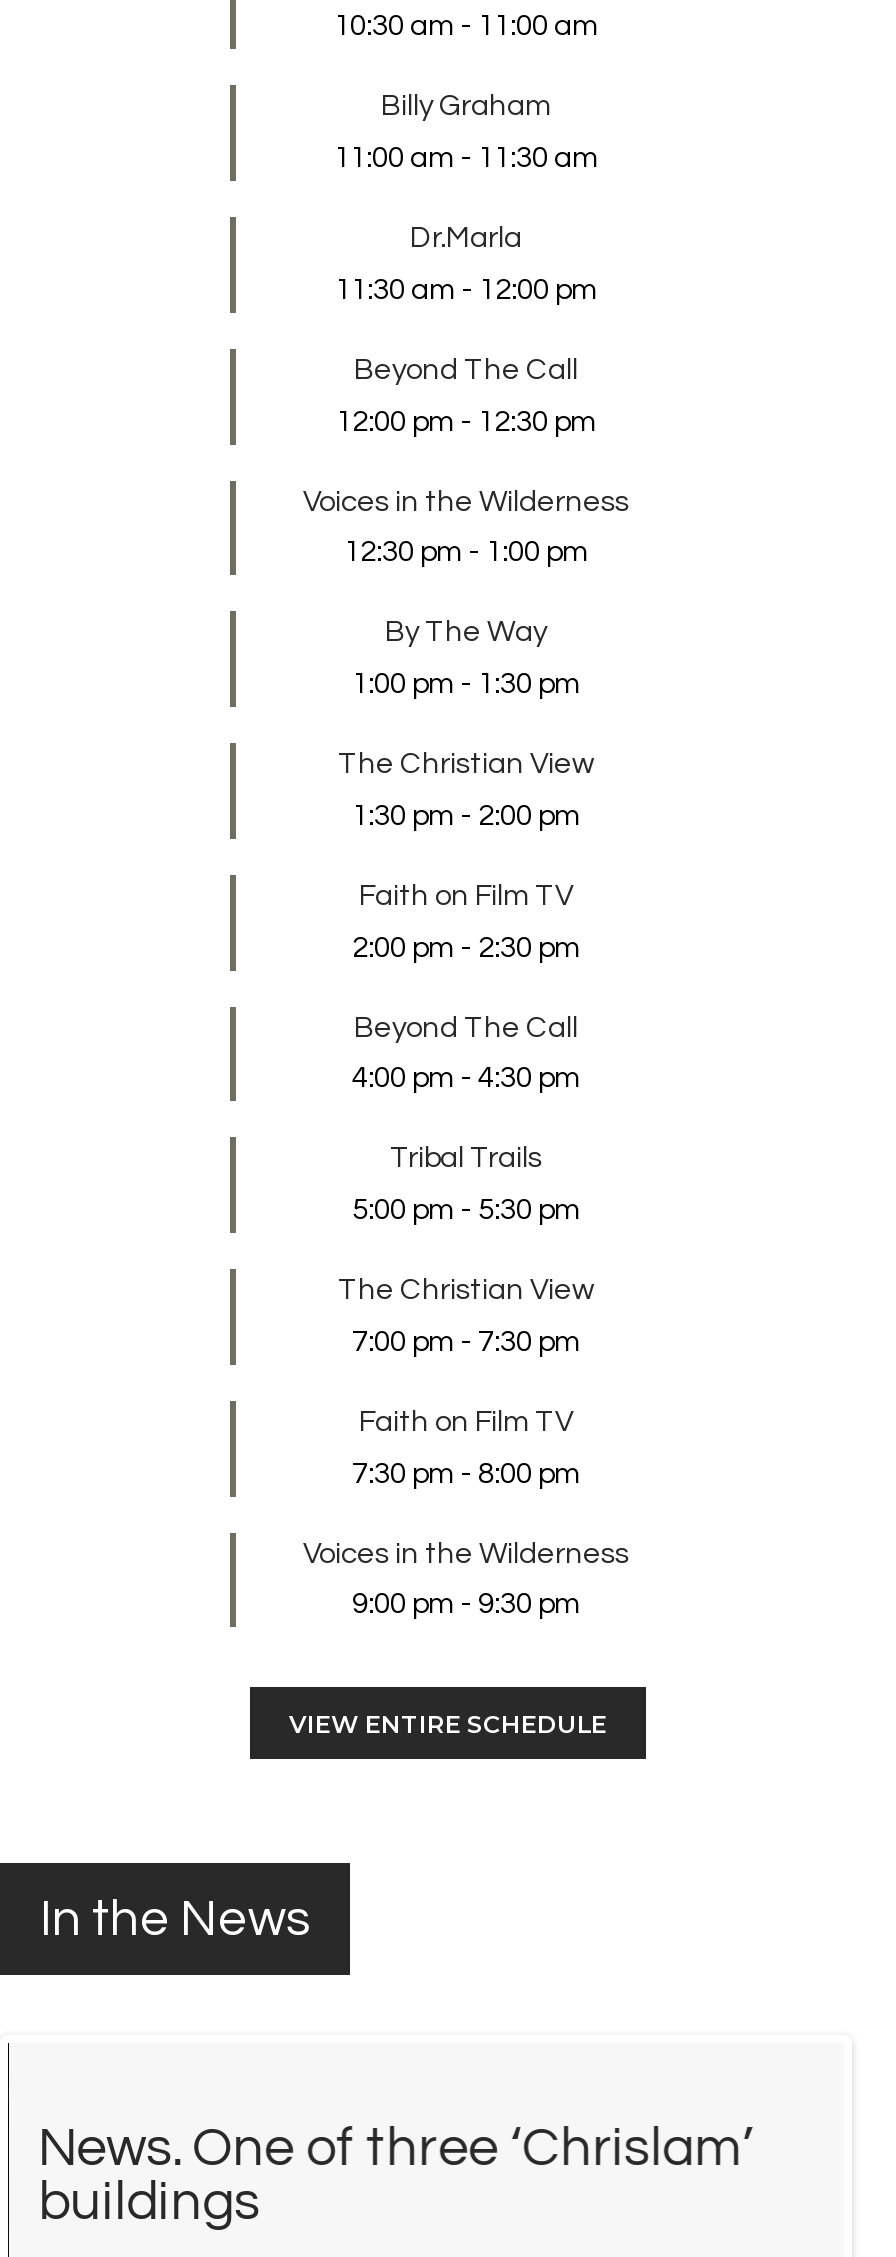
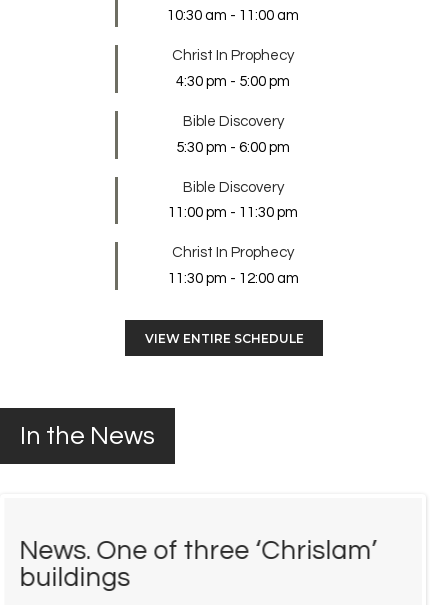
[303,91,629,1619] Billy Graham | 11:00 am - 11:30 am | Dr.Marla | 11:30 am - 12:00 pm | Beyond The Call | 12:00 pm - 12:30 pm | Voices in the Wilderness | 12:30 pm - 1:00 pm | By The Way | 1:00 pm - 1:30 pm | The Christian View | 1:30 pm - 2:00 pm | Faith on Film TV | 2:00 pm - 2:30 pm | Beyond The Call | 4:00 pm - 4:30 pm | Tribal Trails | 5:00 pm - 5:30 pm | The Christian View | 7:00 pm - 7:30 pm | Faith on Film TV | 7:30 pm - 8:00 pm | Voices in the Wilderness | 9:00 pm - 9:30 pm -> [167,48,298,286] Christ In Prophecy | 4:30 pm - 5:00 pm | Bible Discovery | 5:30 pm - 6:00 pm | Bible Discovery | 11:00 pm - 11:30 pm | Christ In Prophecy | 11:30 pm - 12:00 am

